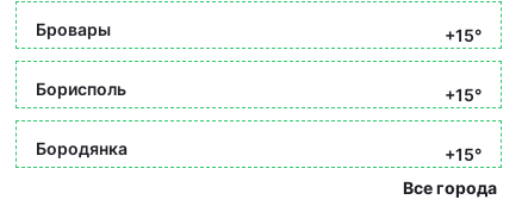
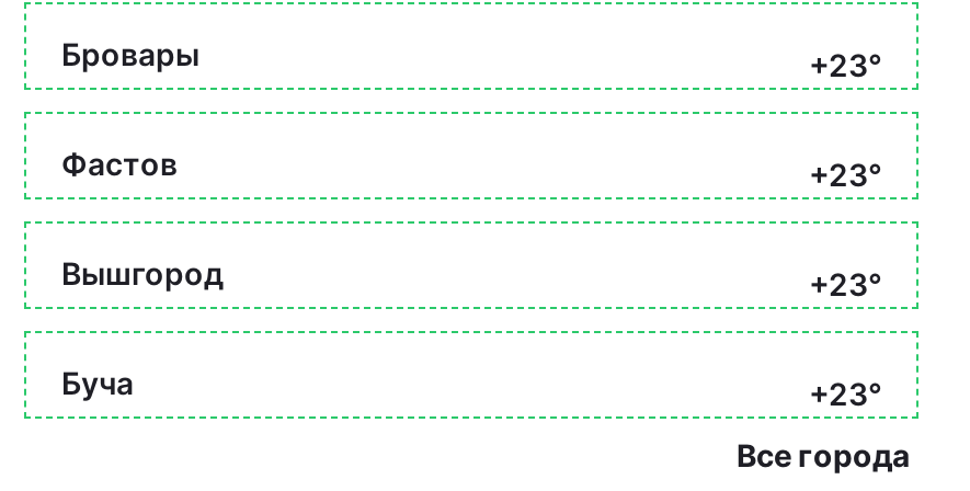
[36,25,482,164] +15° | Борисполь | +15° | Бородянка | +15° -> [61,46,881,412] +23° | Фастов | +23° | Вышгород | +23° | Буча | +23°

